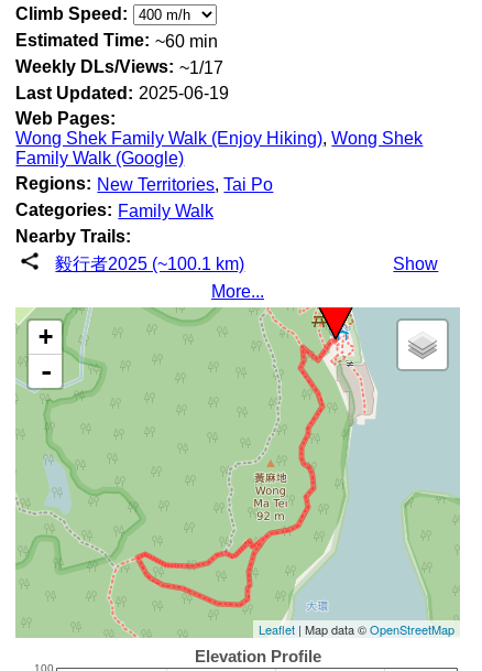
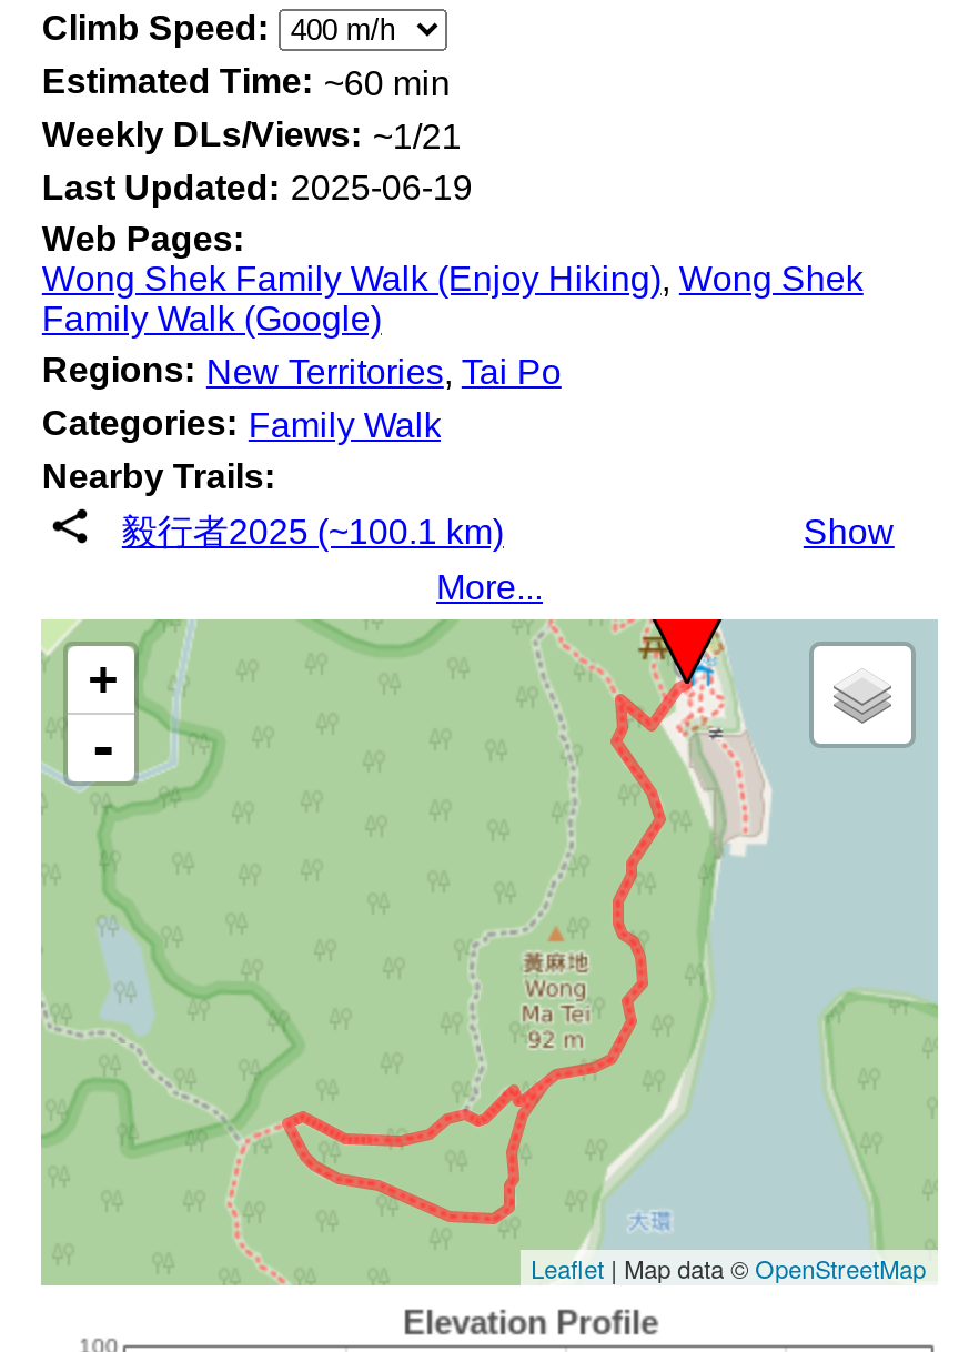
[16,57,224,77] Weekly DLs/Views: ~1/17 -> [42,115,462,155] Weekly DLs/Views: ~1/21

